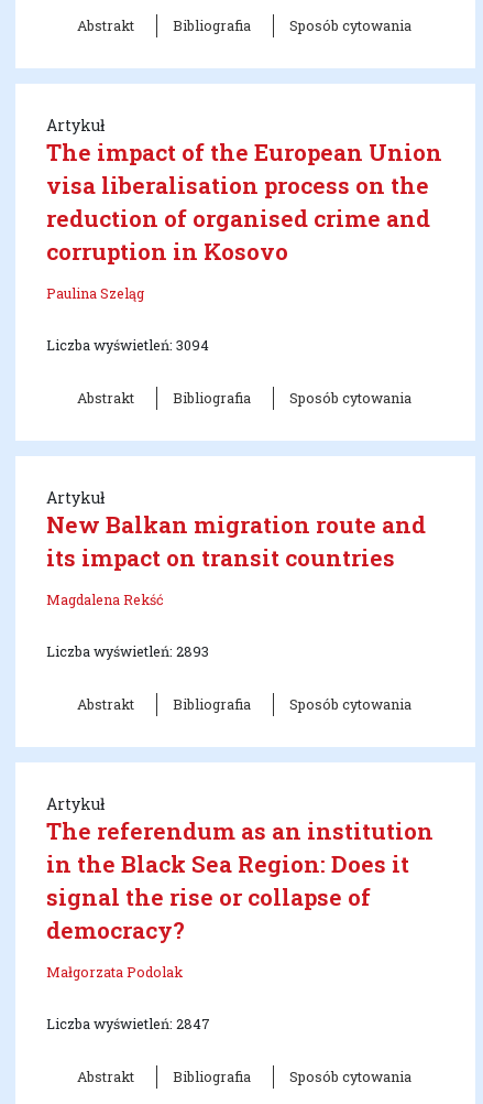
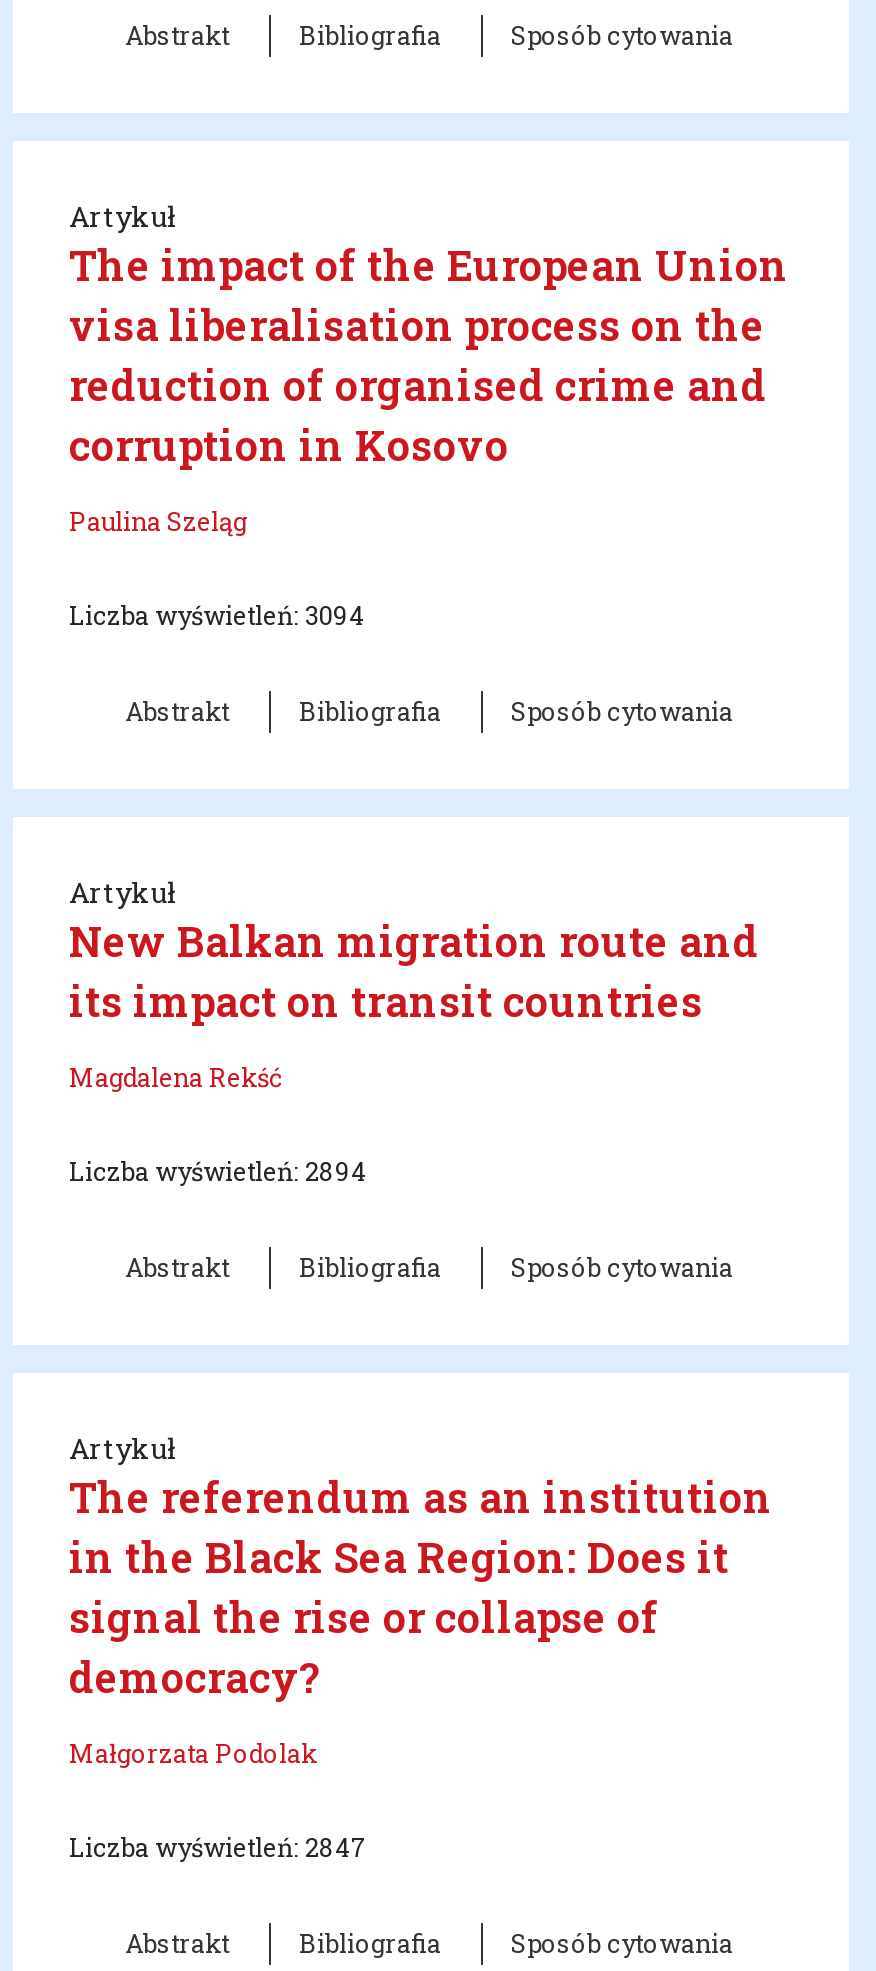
[46,642,209,660] Liczba wyświetleń: 2893 -> [69,1155,367,1187] Liczba wyświetleń: 2894

